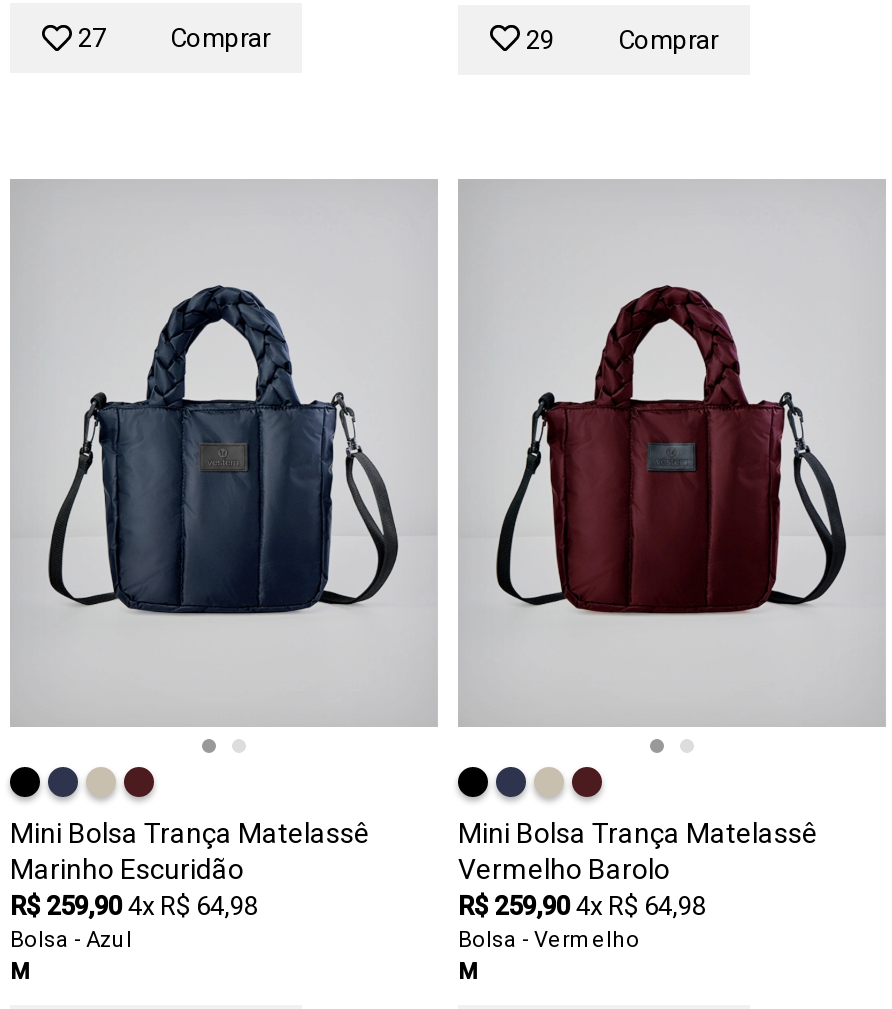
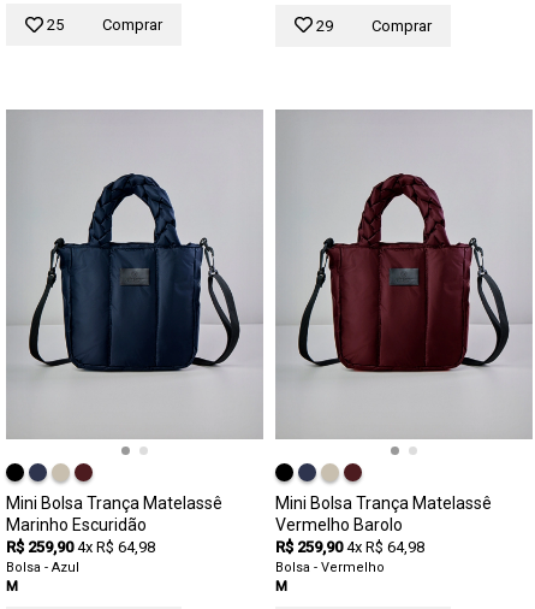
[78,23,106,53] 27 -> [47,16,64,34] 25

